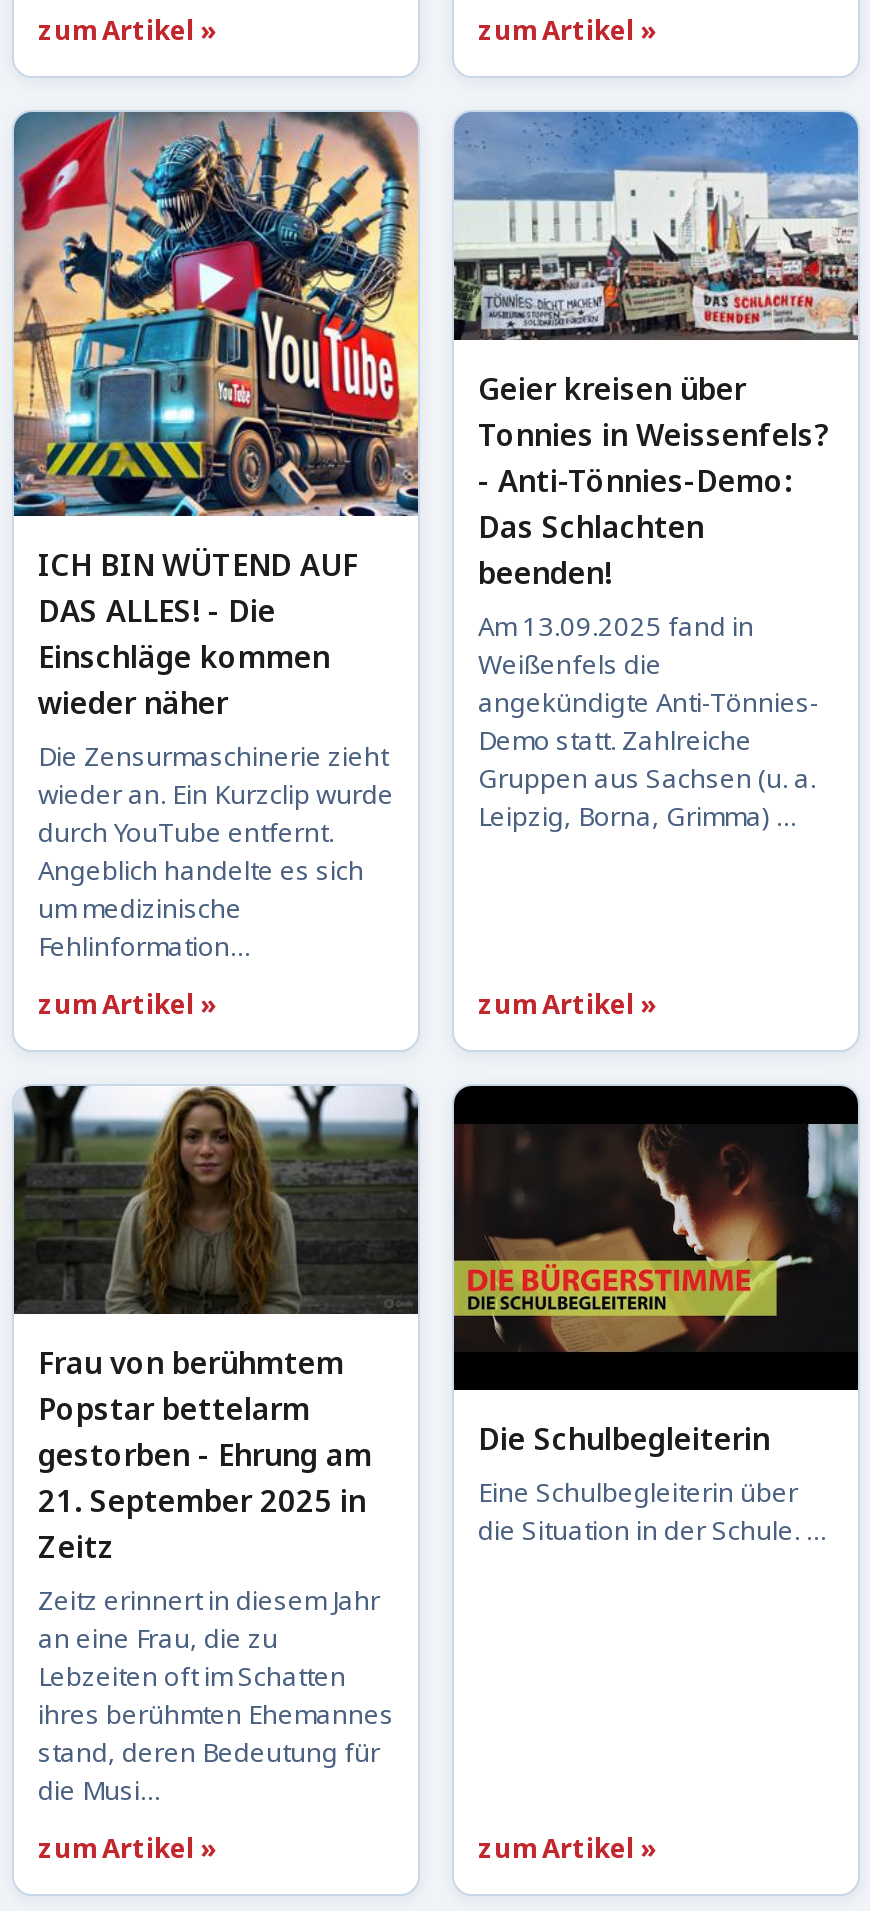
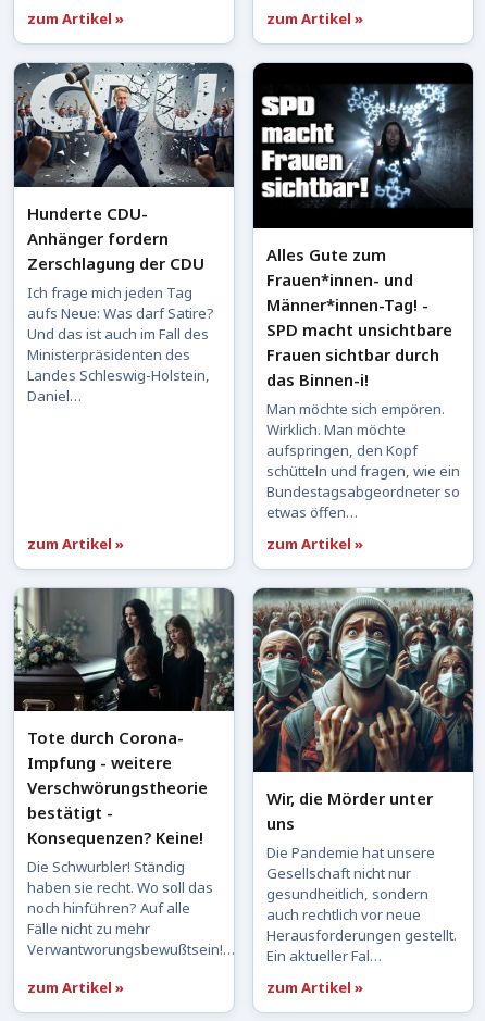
[12,110,420,964] [image] | ICH BIN WÜTEND AUF | DAS ALLES! - Die | Einschläge kommen | wieder näher | Die Zensurmaschinerie zieht | wieder an. Ein Kurzclip wurde | durch YouTube entfernt. | Angeblich handelte es sich | um medizinische | Fehlinformation… -> [13,62,235,405] [image] | Hunderte CDU- | Anhänger fordern | Zerschlagung der CDU | Ich frage mich jeden Tag | aufs Neue: Was darf Satire? | Und das ist auch im Fall des | Ministerpräsidenten des | Landes Schleswig-Holstein, | Daniel…
[452,110,860,834] [image] | Geier kreisen über | Tonnies in Weissenfels? | - Anti-Tönnies-Demo: | Das Schlachten | beenden! | Am 13.09.2025 fand in | Weißenfels die | angekündigte Anti-Tönnies- | Demo statt. Zahlreiche | Gruppen aus Sachsen (u. a. | Leipzig, Borna, Grimma) … -> [252,62,474,521] [image] | Alles Gute zum | Frauen*innen- und | Männer*innen-Tag! - | SPD macht unsichtbare | Frauen sichtbar durch | das Binnen-i! | Man möchte sich empören. | Wirklich. Man möchte | aufspringen, den Kopf | schütteln und fragen, wie ein | Bundestagsabgeordneter so | etwas öffen…
[14,1084,416,1808] [image] | Frau von berühmtem | Popstar bettelarm | gestorben - Ehrung am | 21. September 2025 in | Zeitz | Zeitz erinnert in diesem Jahr | an eine Frau, die zu | Lebzeiten oft im Schatten | ihres berühmten Ehemannes | stand, deren Bedeutung für | die Musi… -> [14,587,235,959] [image] | Tote durch Corona- | Impfung - weitere | Verschwörungstheorie | bestätigt - | Konsequenzen? Keine! | Die Schwurbler! Ständig | haben sie recht. Wo soll das | noch hinführen? Auf alle | Fälle nicht zu mehr | Verwantworungsbewußtsein!…
[452,1084,858,1547] [image] | Die Schulbegleiterin | Eine Schulbegleiterin über | die Situation in der Schule. … -> [252,588,474,965] [image] | Wir, die Mörder unter | uns | Die Pandemie hat unsere | Gesellschaft nicht nur | gesundheitlich, sondern | auch rechtlich vor neue | Herausforderungen gestellt. | Ein aktueller Fal…

